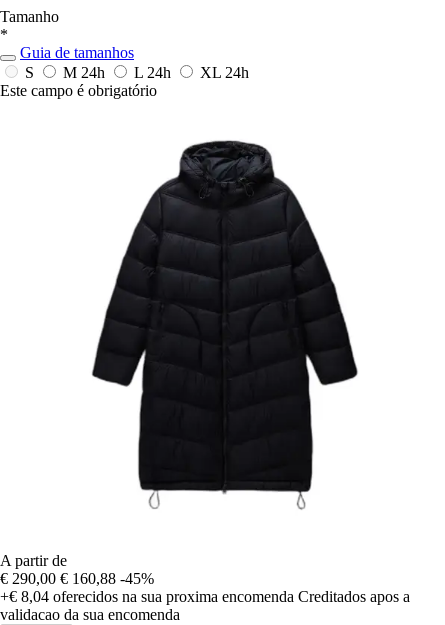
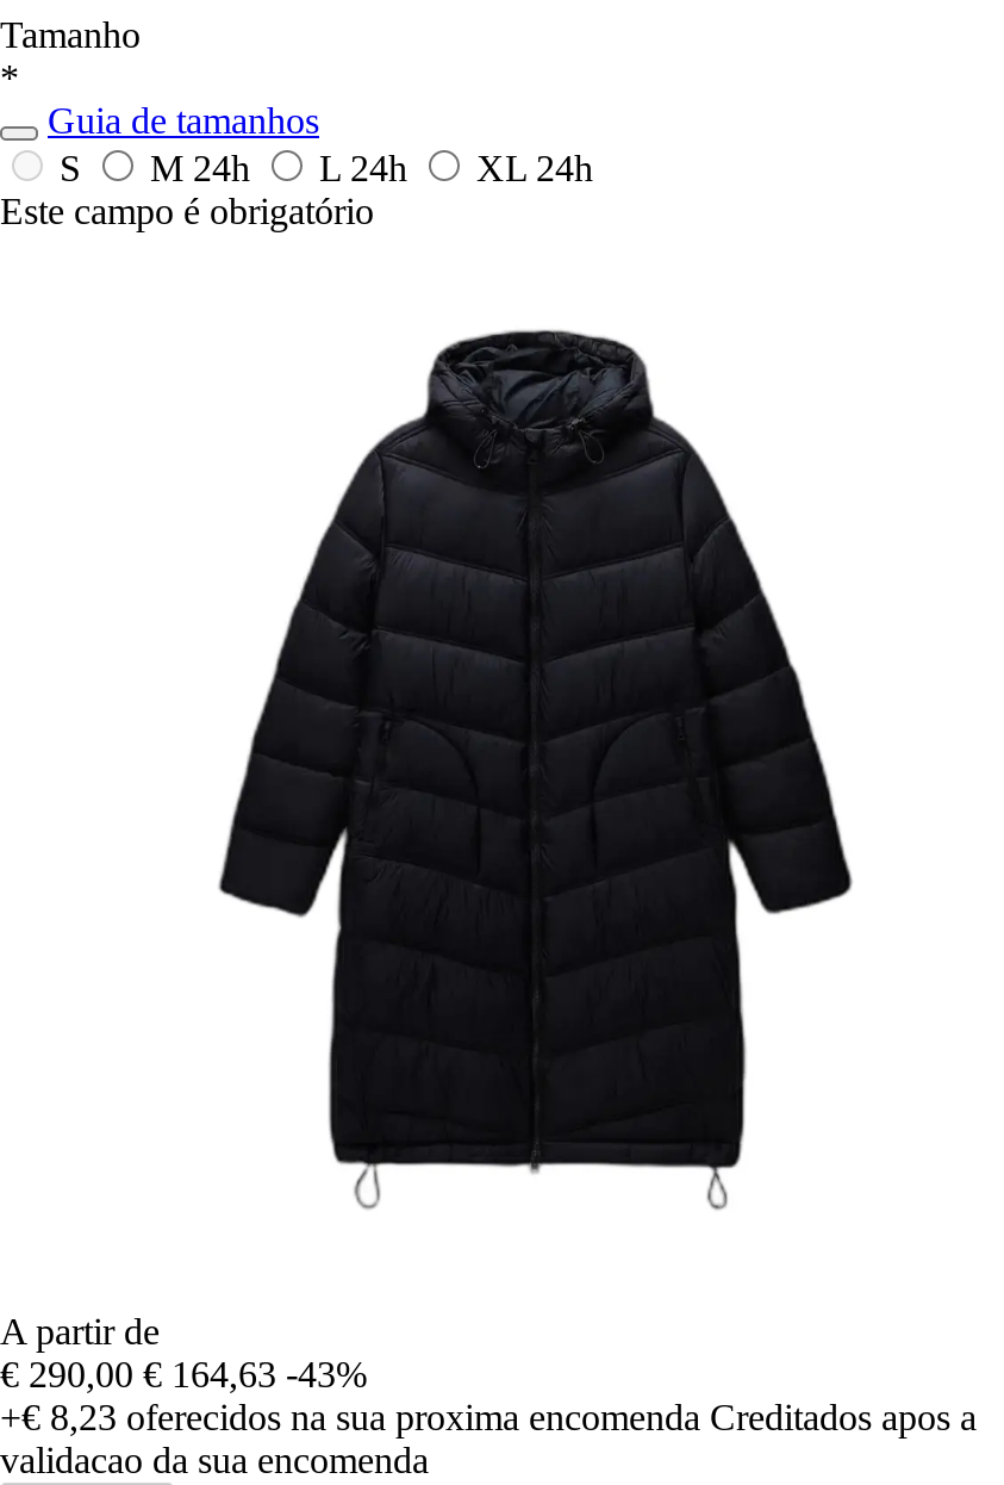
[0,570,154,587] € 290,00 € 160,88 -45% -> [0,1354,367,1395] € 290,00 € 164,63 -43%
[0,588,410,605] +€ 8,04 oferecidos na sua proxima encomenda Creditados apos a -> [0,1397,977,1438] +€ 8,23 oferecidos na sua proxima encomenda Creditados apos a

